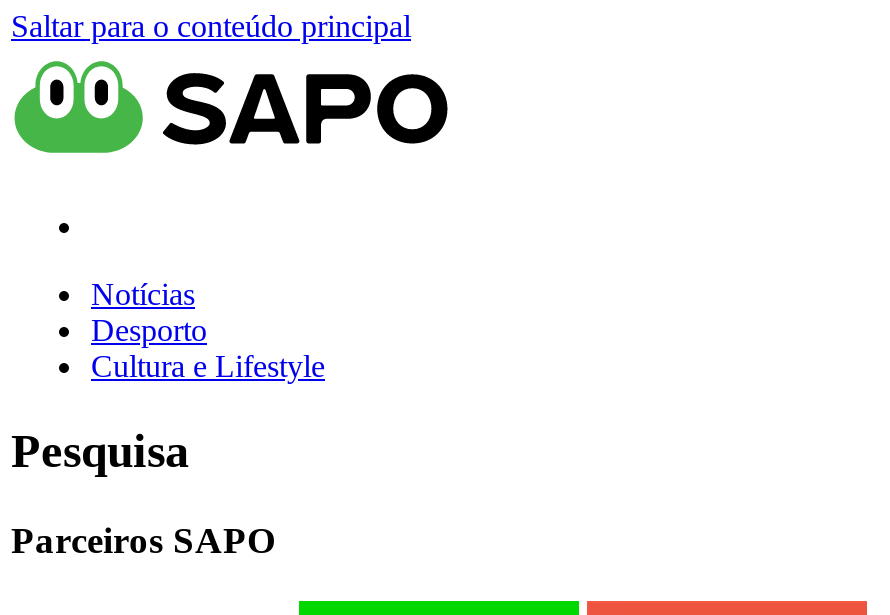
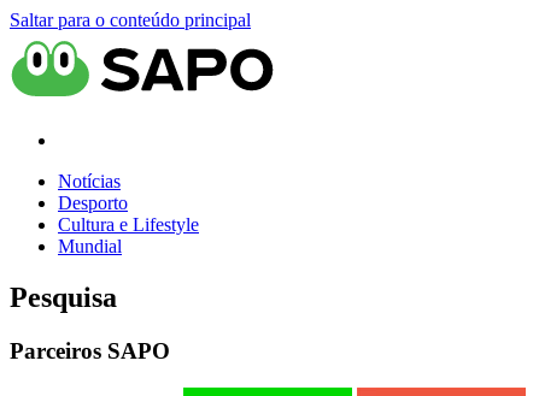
none -> [58,236,122,256] Mundial

